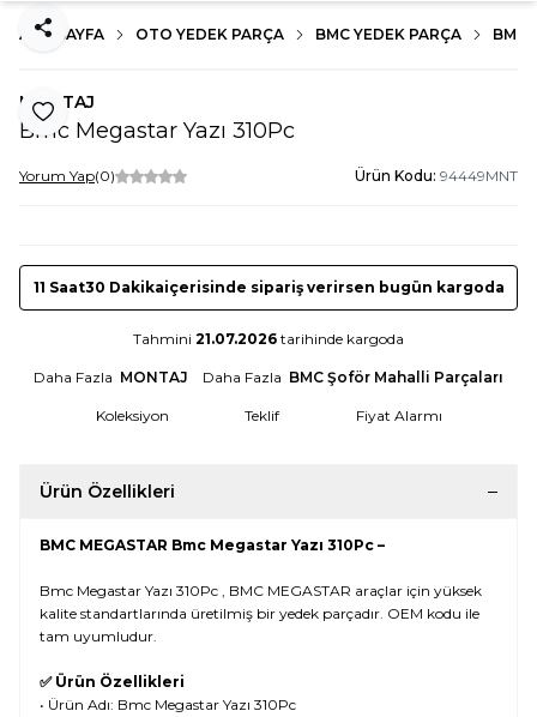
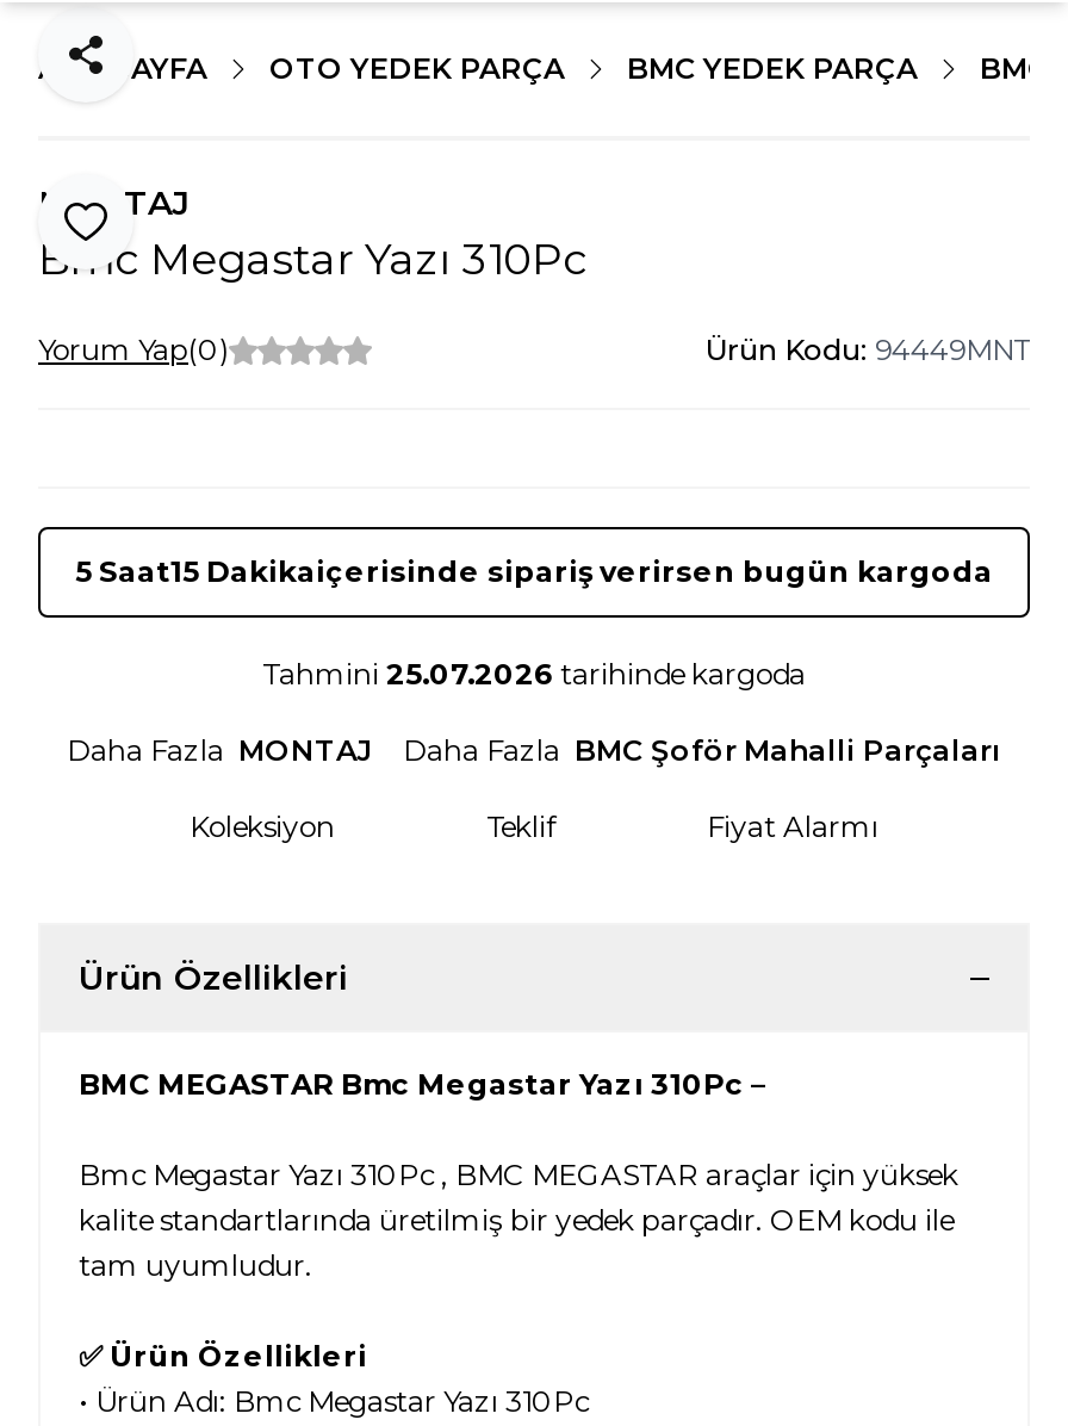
[33,278,504,296] 11 Saat30 Dakikaiçerisinde sipariş verirsen bugün kargoda -> [75,553,993,589] 5 Saat15 Dakikaiçerisinde sipariş verirsen bugün kargoda
[133,330,404,348] Tahmini 21.07.2026 tarihinde kargoda -> [262,656,806,692] Tahmini 25.07.2026 tarihinde kargoda

